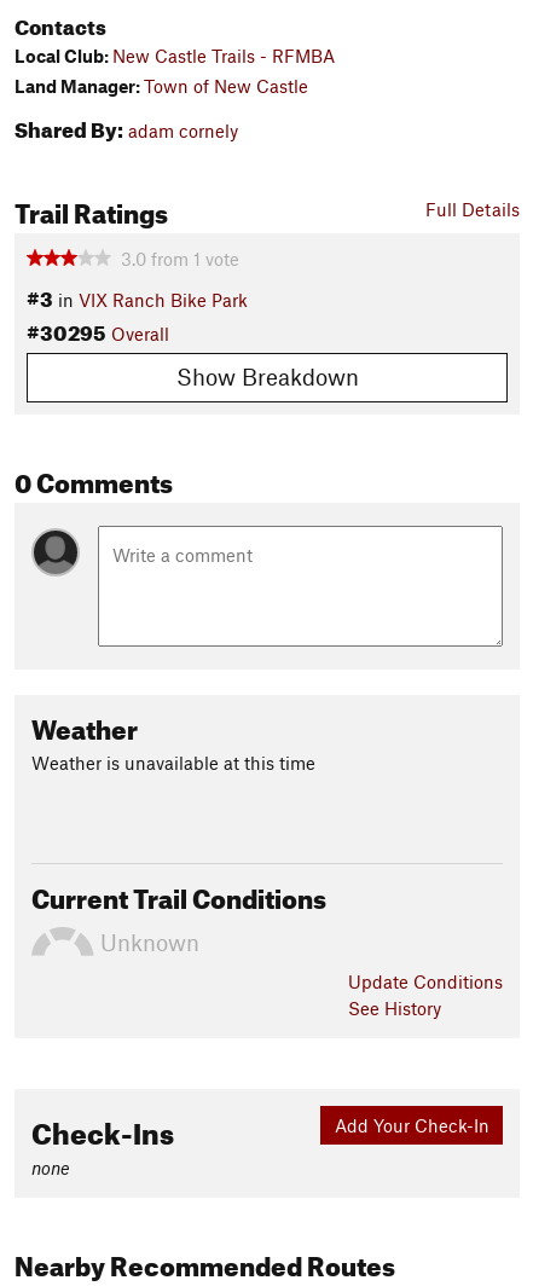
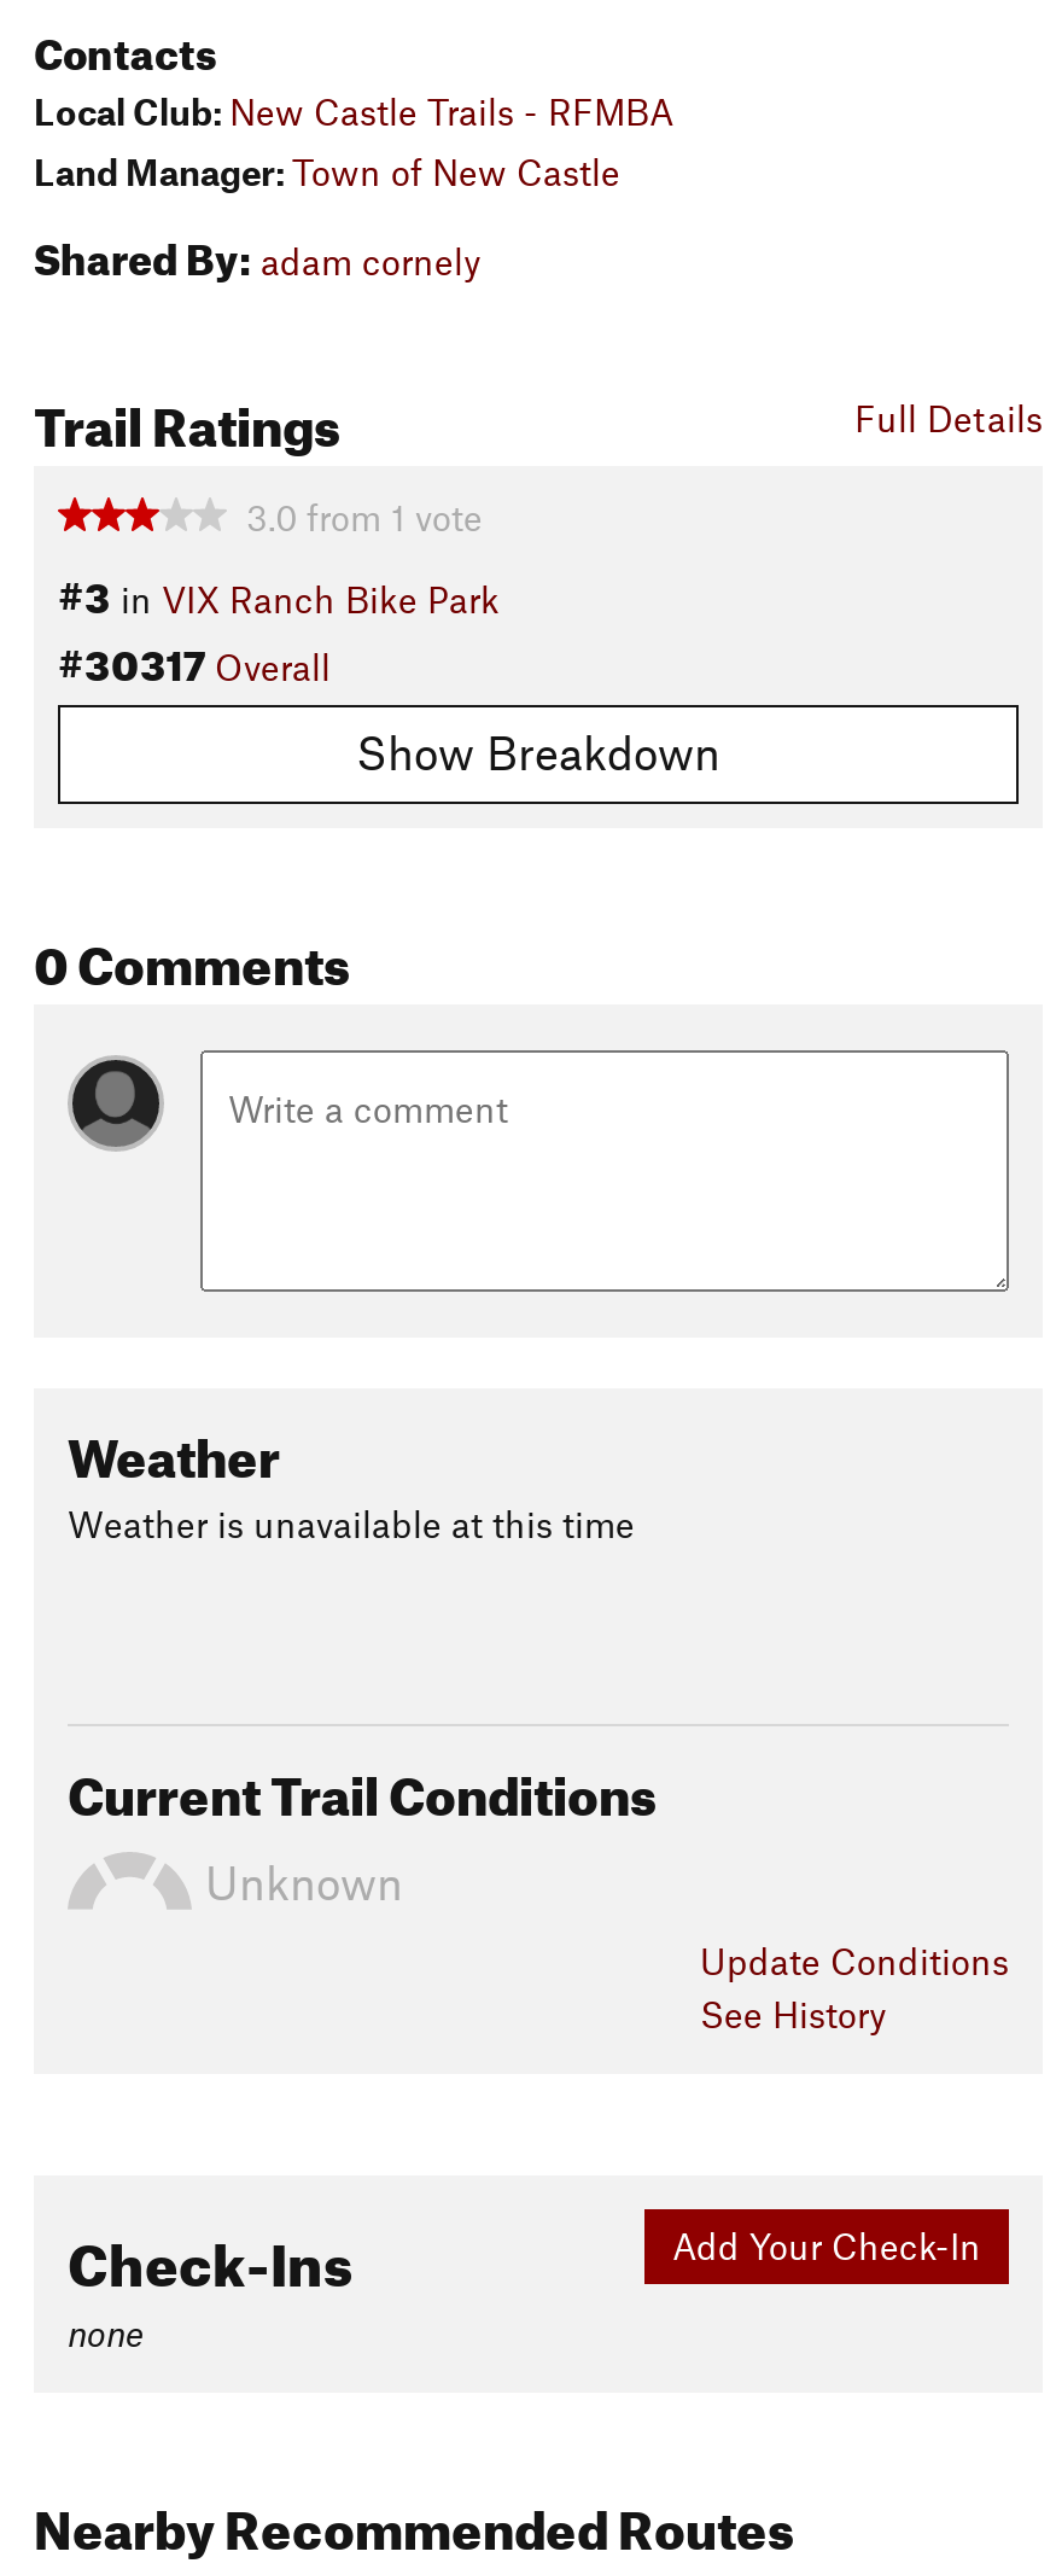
[27,313,169,345] #30295 Overall -> [58,625,331,690] #30317 Overall

